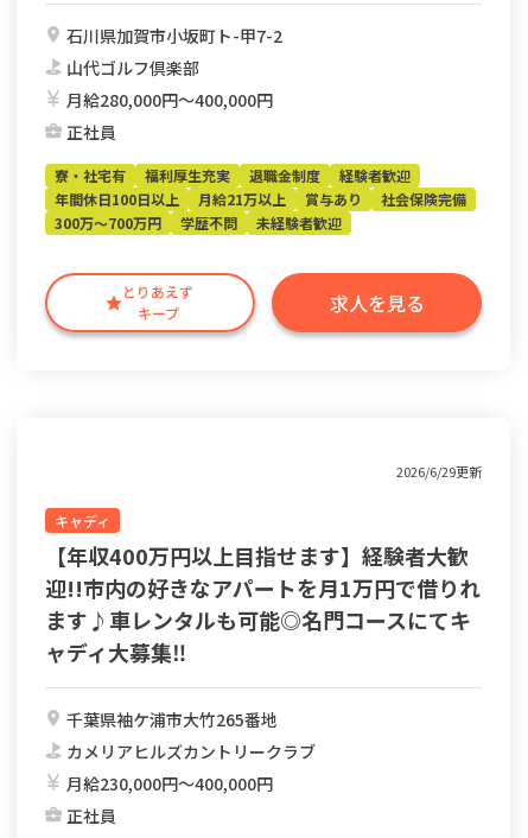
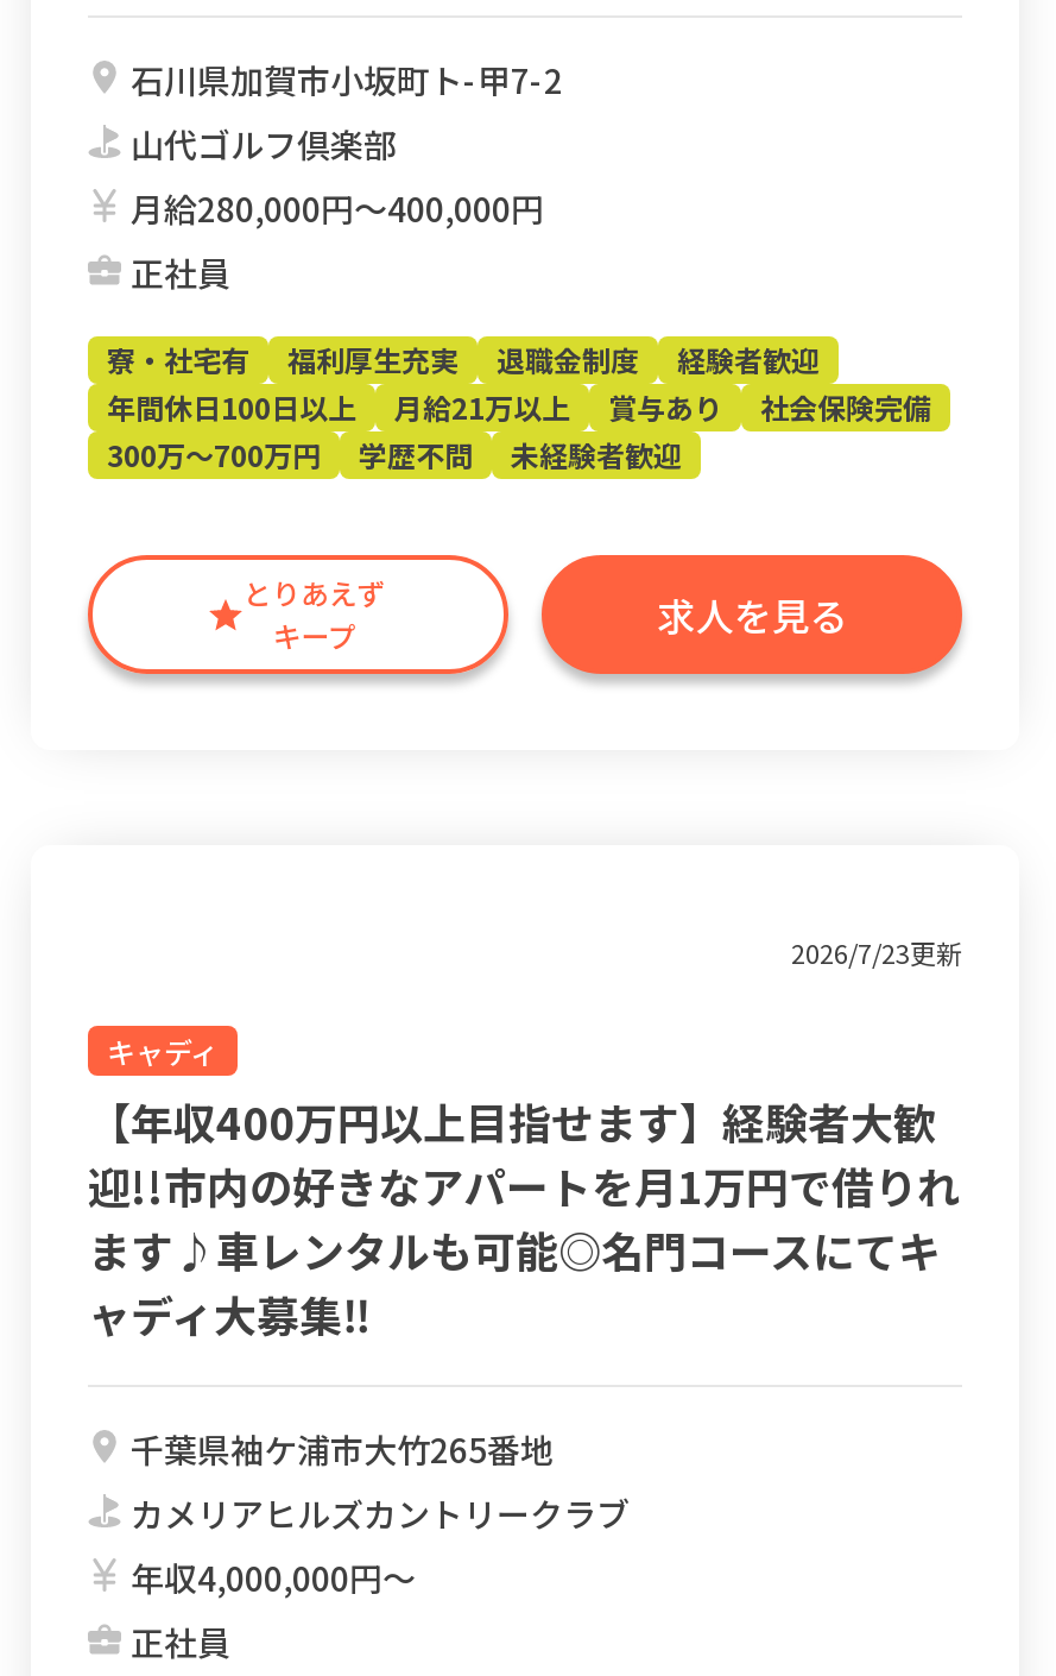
[396,462,482,481] 2026/6/29更新 -> [791,933,962,971] 2026/7/23更新
[66,772,273,795] 月給230,000円〜400,000円 -> [131,1554,416,1601] 年収4,000,000円〜

